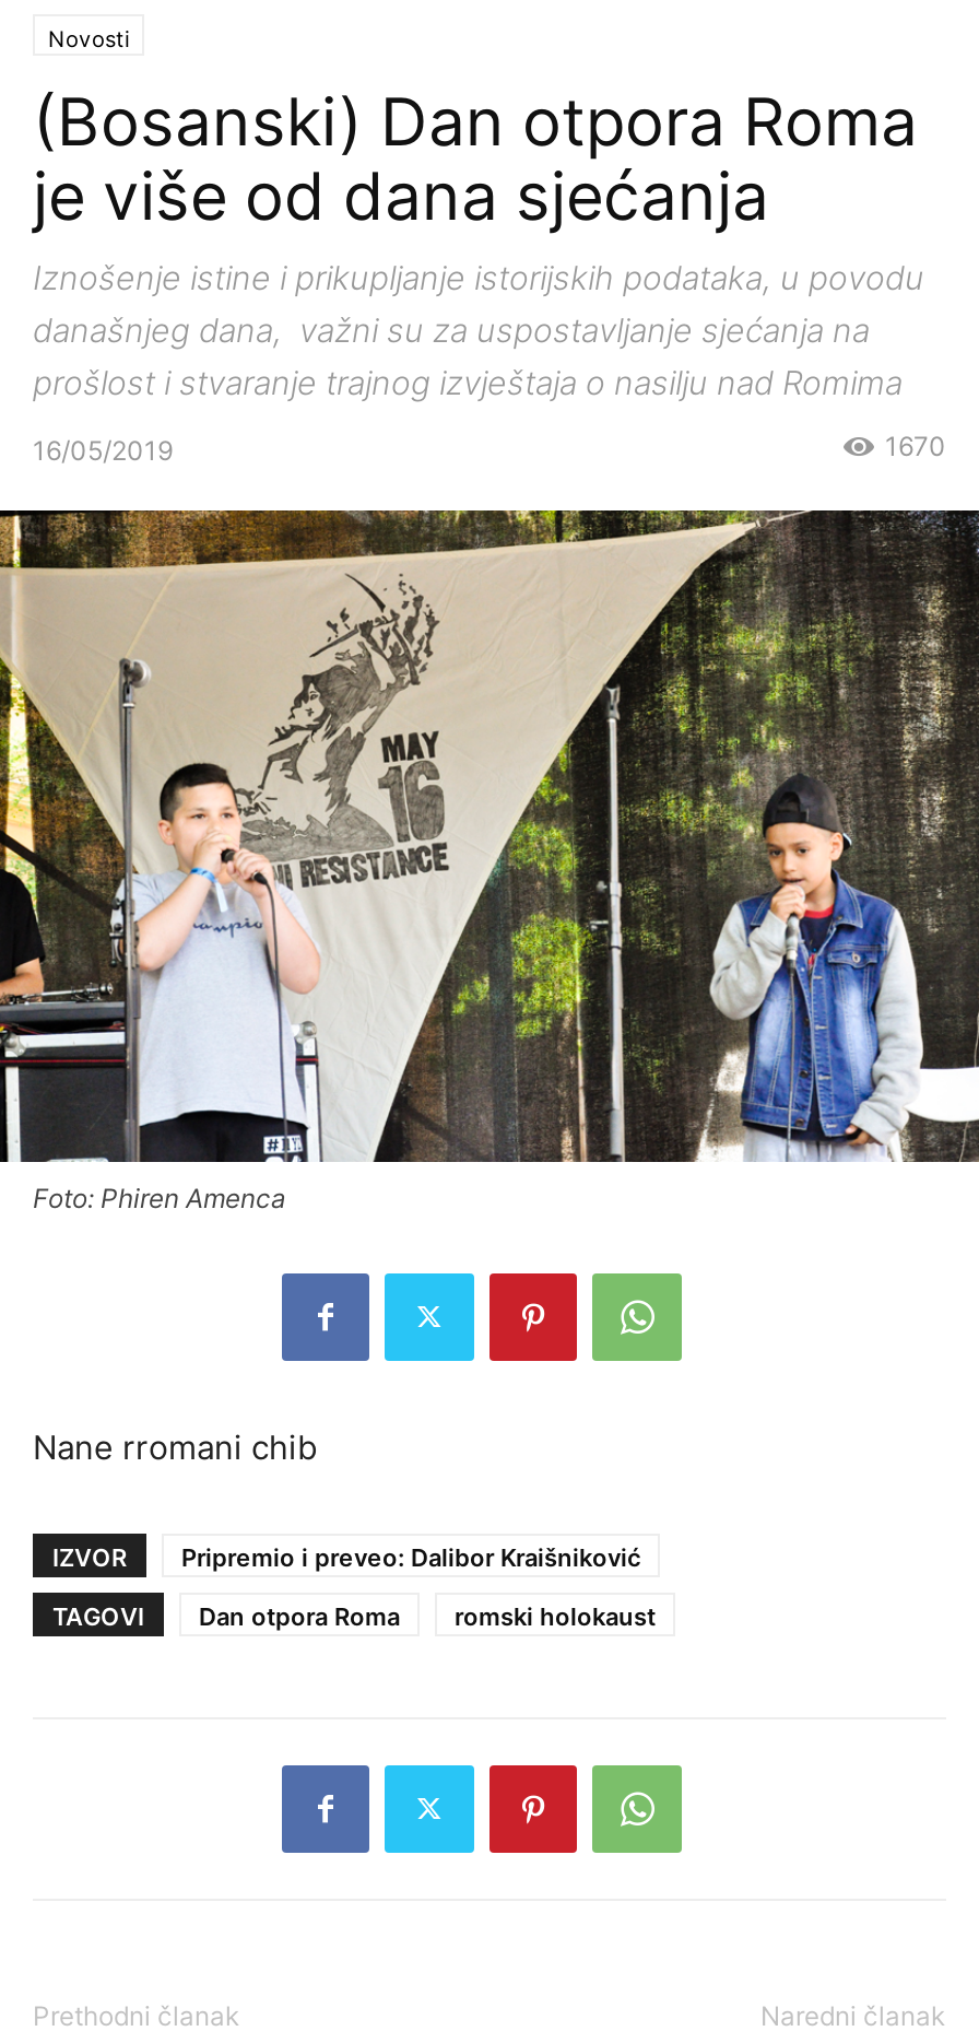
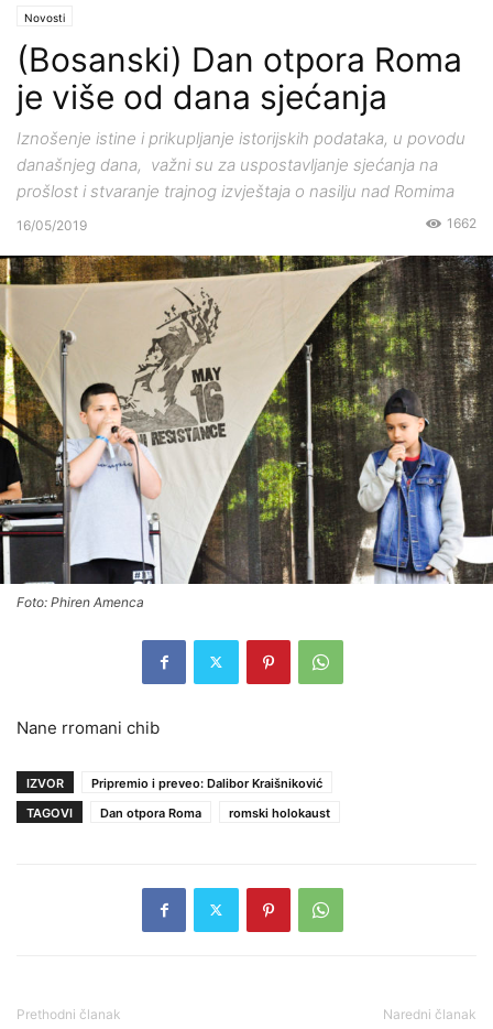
[885,430,946,462] 1670 -> [447,215,476,231] 1662

